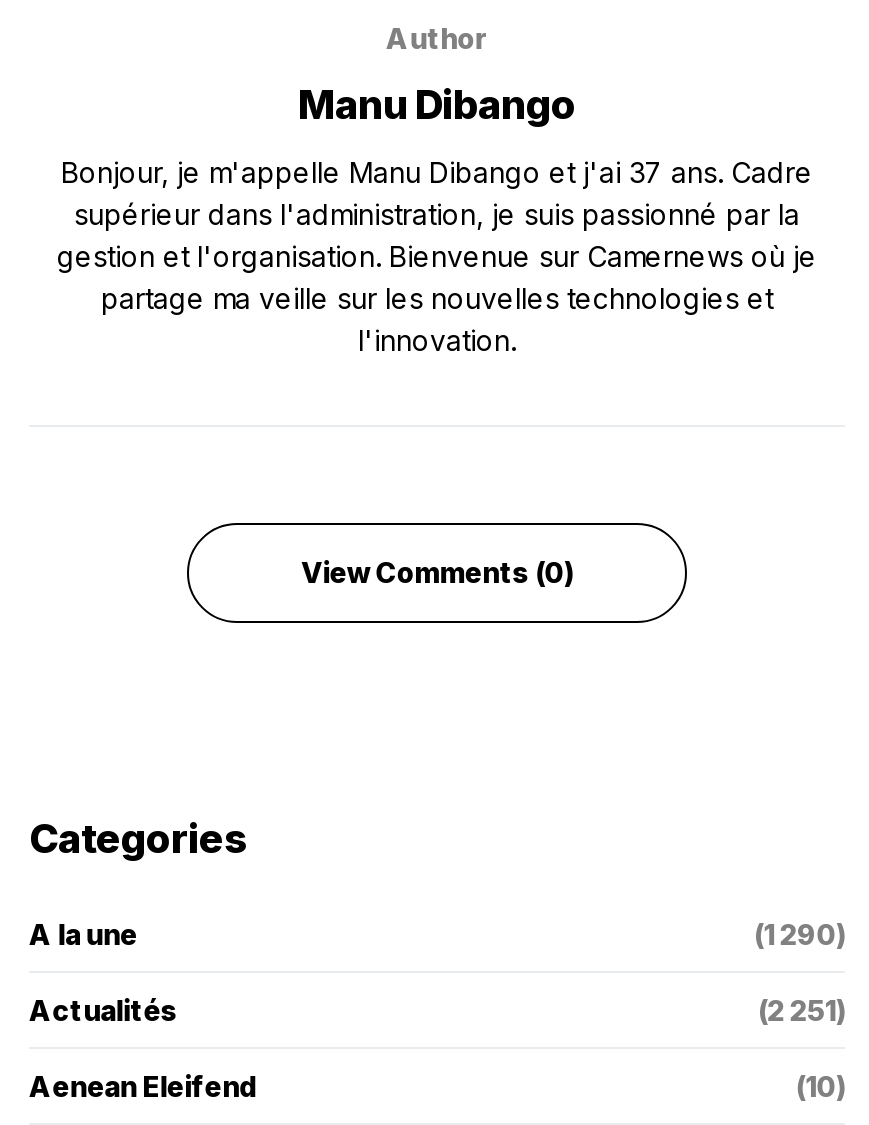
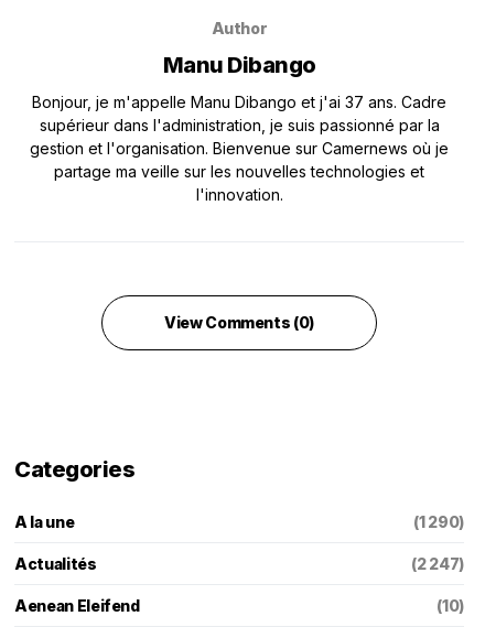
[758,993,845,1027] (2 251) -> [412,554,464,573] (2 247)

